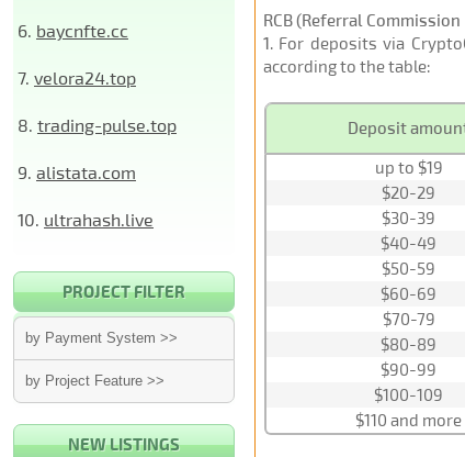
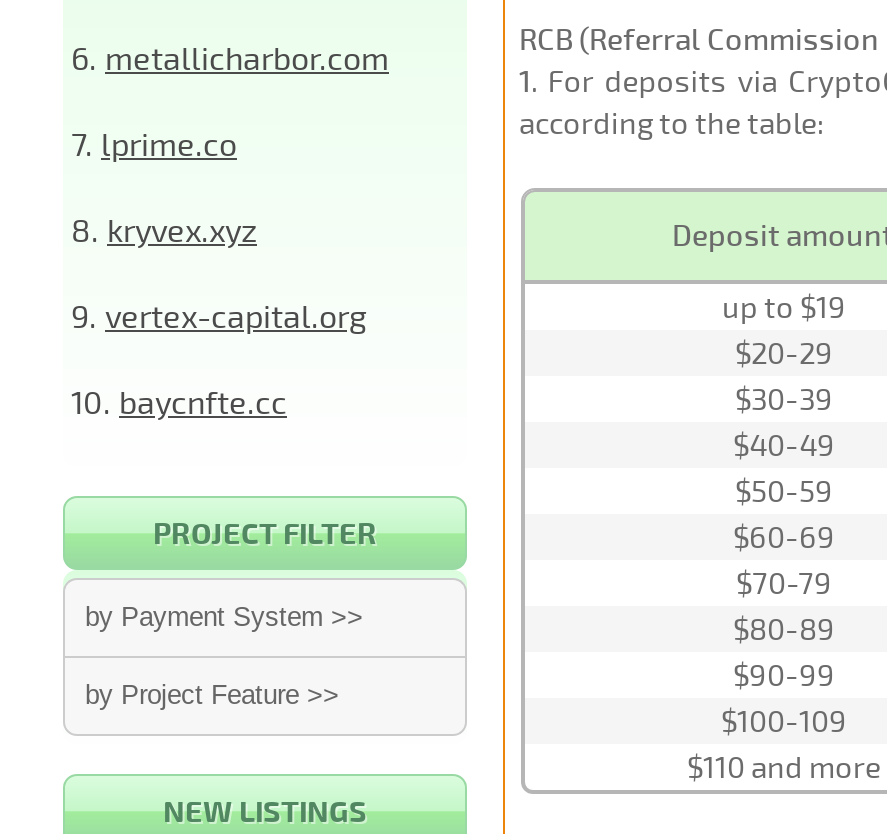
[18,20,128,41] 6. baycnfte.cc -> [71,38,389,76] 6. metallicharbor.com
[18,67,136,88] 7. velora24.top -> [71,124,237,162] 7. lprime.co
[18,114,177,135] 8. trading-pulse.top -> [71,210,257,248] 8. kryvex.xyz
[18,161,136,182] 9. alistata.com -> [71,296,367,334] 9. vertex-capital.org
[18,209,154,230] 10. ultrahash.live -> [71,382,287,420] 10. baycnfte.cc

